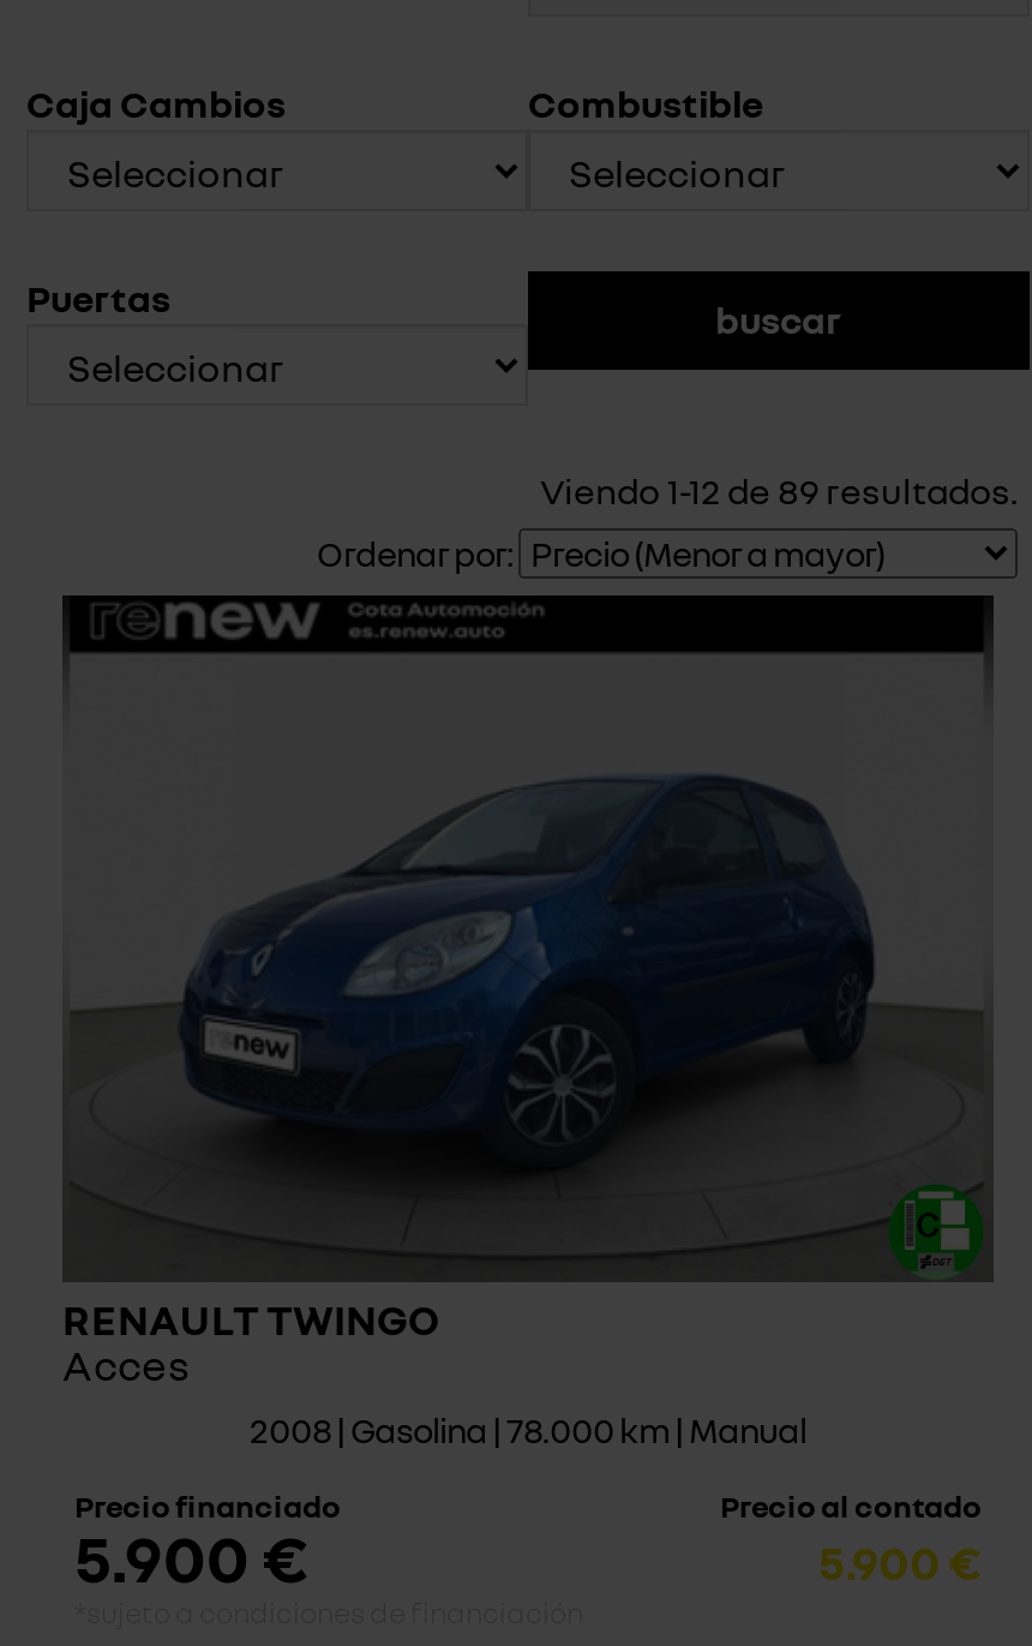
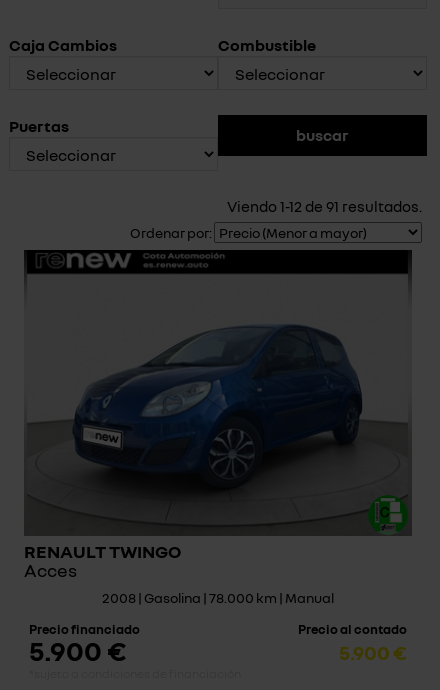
[540,467,1018,510] Viendo 1-12 de 89 resultados. -> [227,197,422,215] Viendo 1-12 de 91 resultados.

